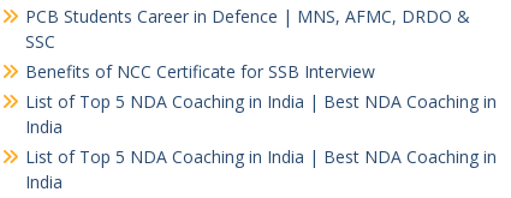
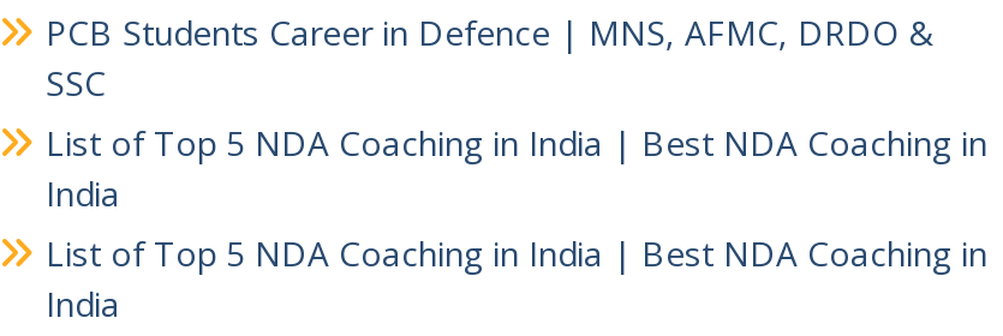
[25,60,375,83] Benefits of NCC Certificate for SSB Interview -> none

